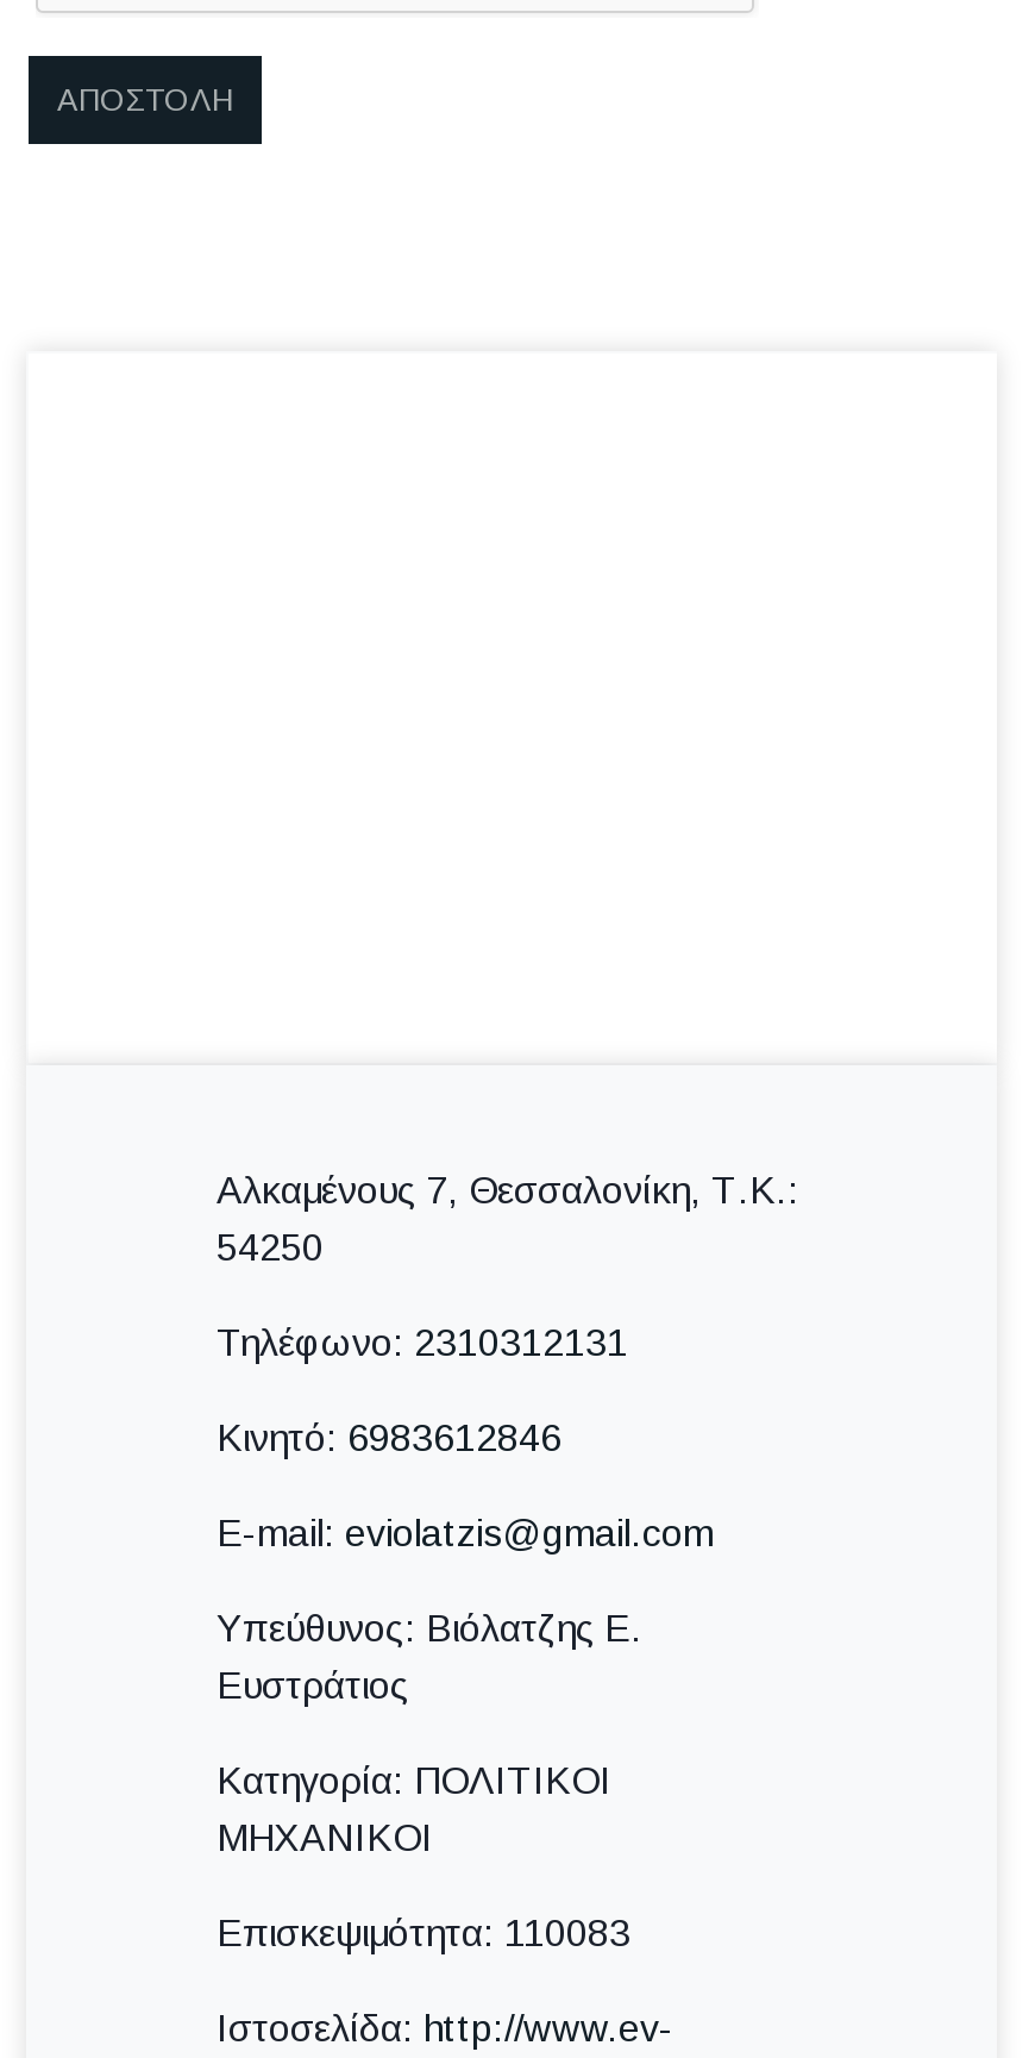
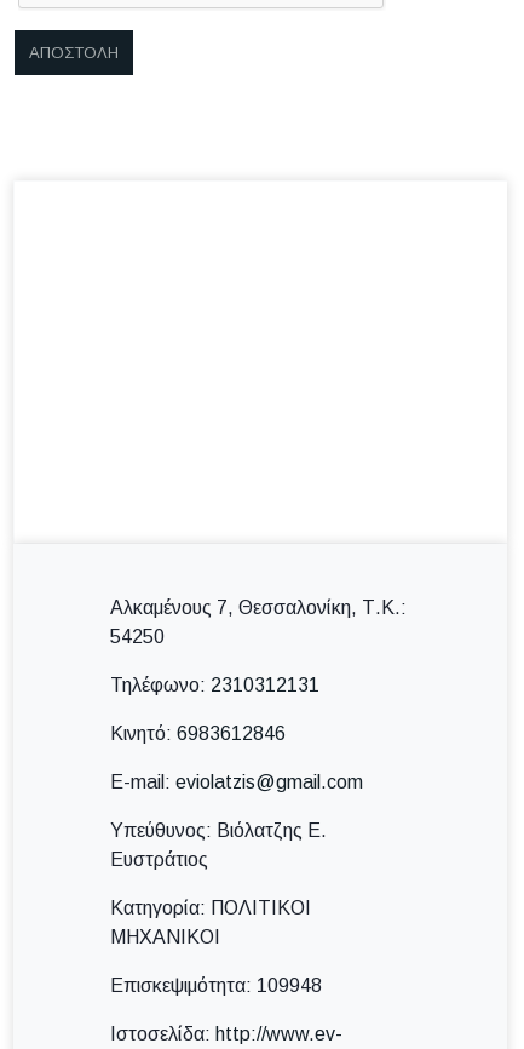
[217,1913,630,1954] Επισκεψιμότητα: 110083 -> [110,975,322,996] Επισκεψιμότητα: 109948

